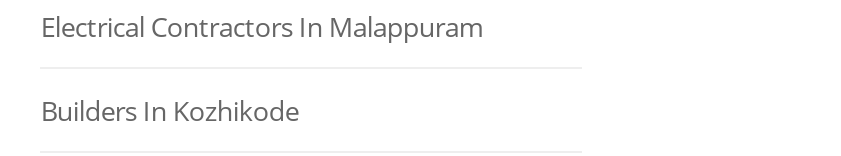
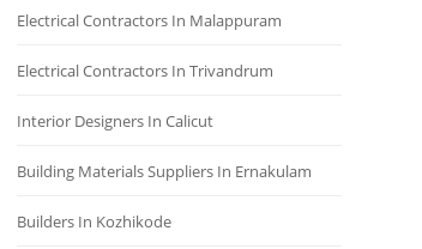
none -> [17,60,312,182] Electrical Contractors In Trivandrum | Interior Designers In Calicut | Building Materials Suppliers In Ernakulam

